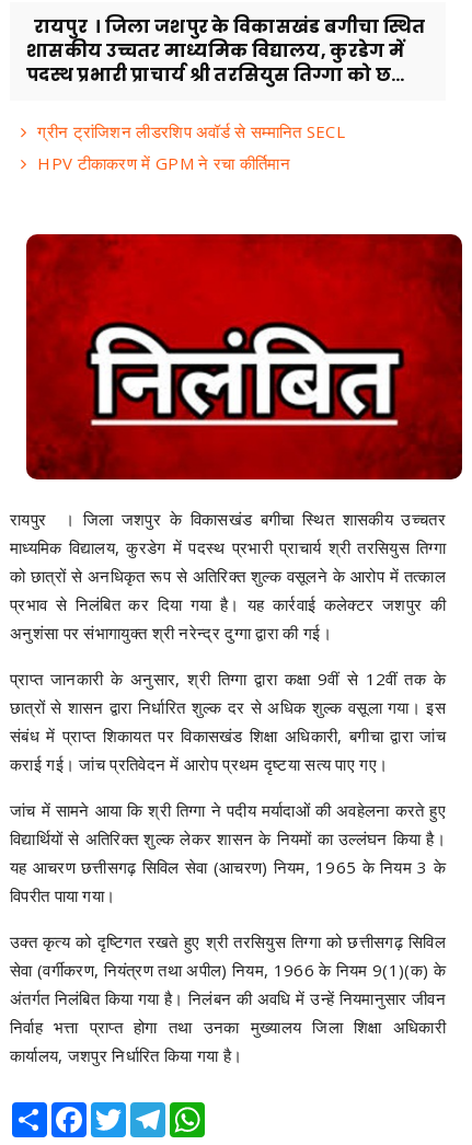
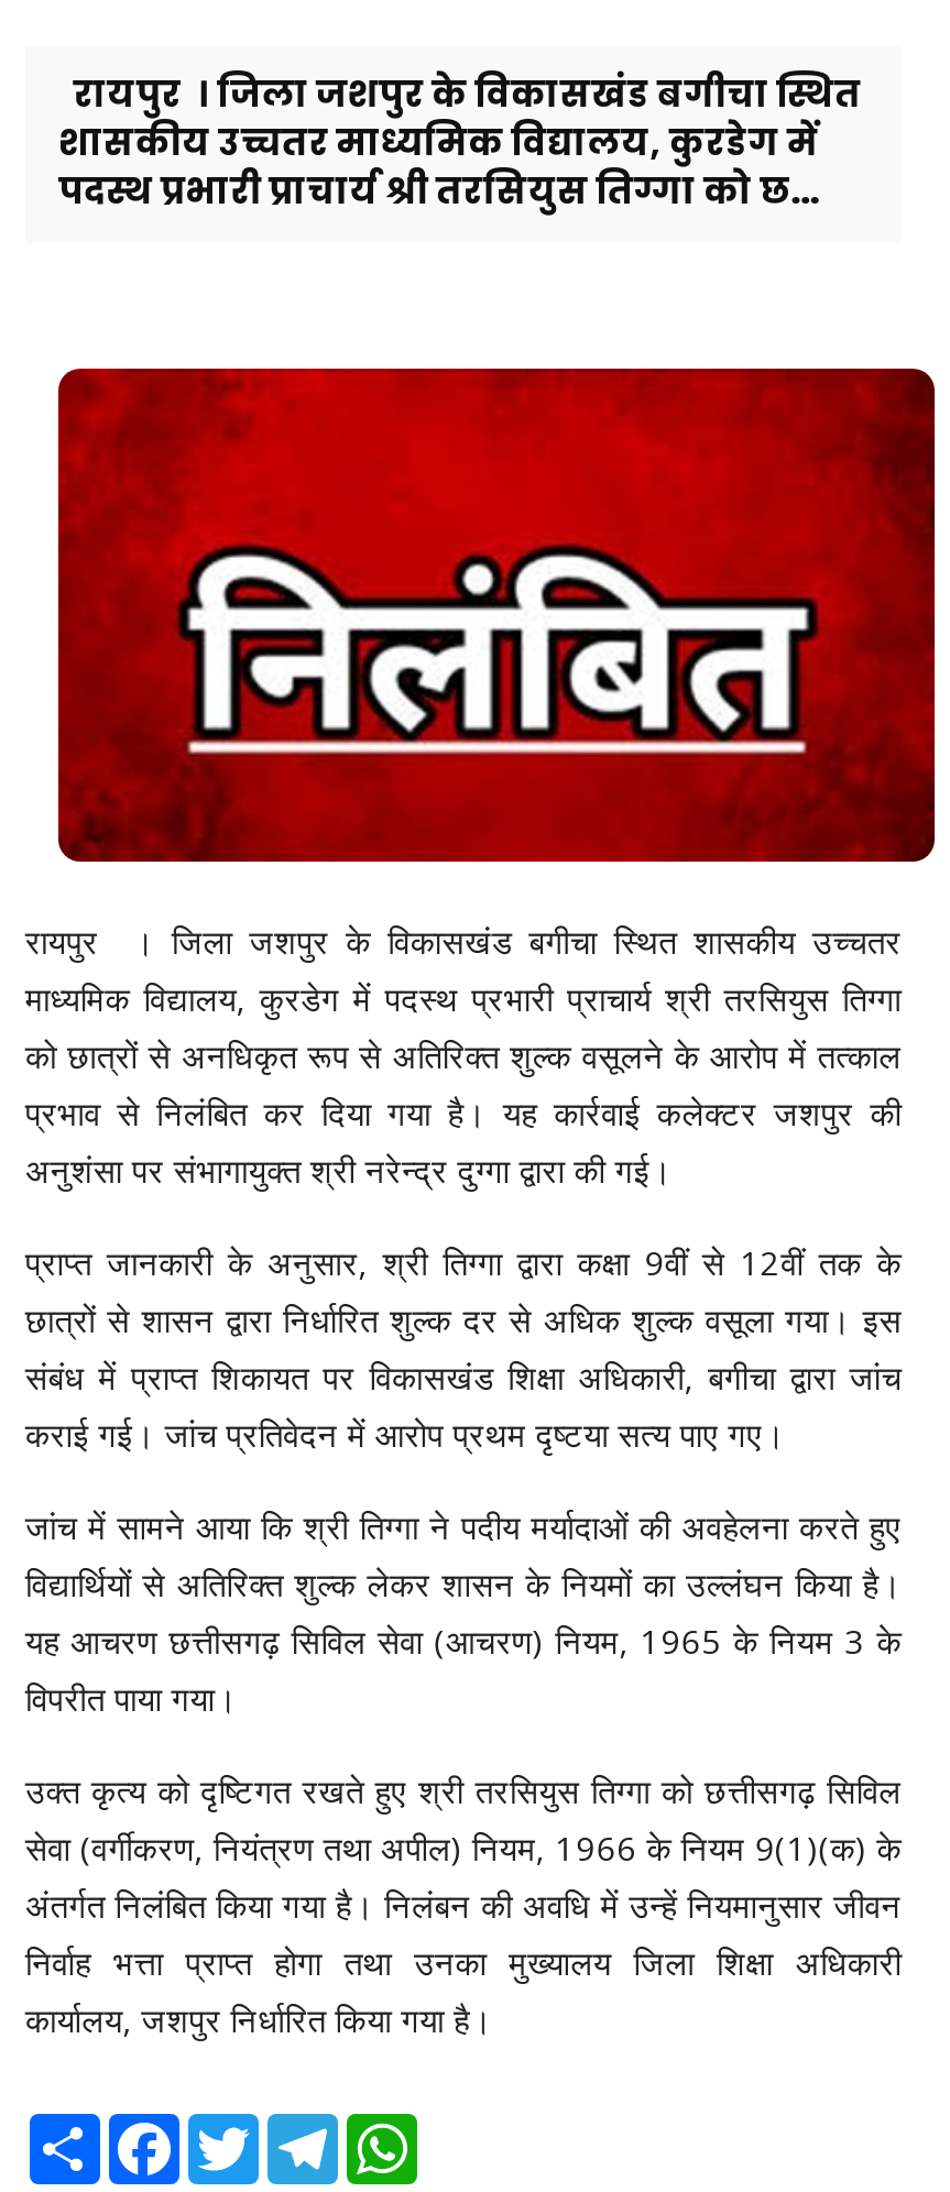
[38,120,345,174] ग्रीन ट्रांजिशन लीडरशिप अवॉर्ड से सम्मानित SECL | HPV टीकाकरण में GPM ने रचा कीर्तिमान -> none

